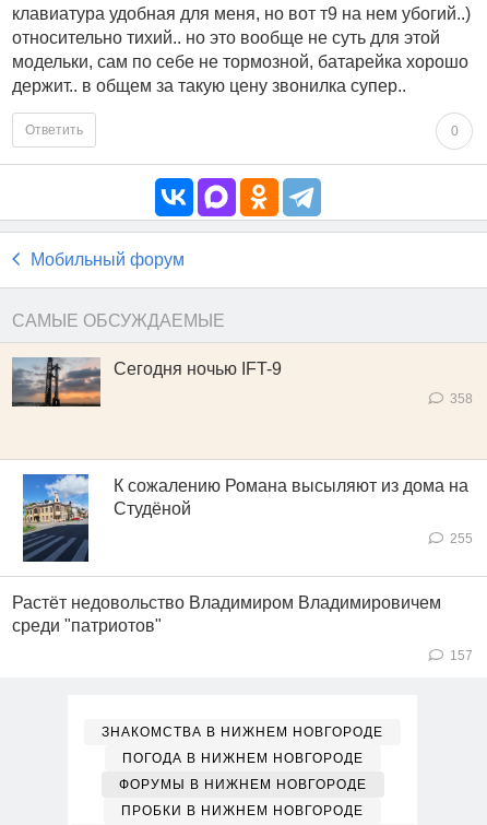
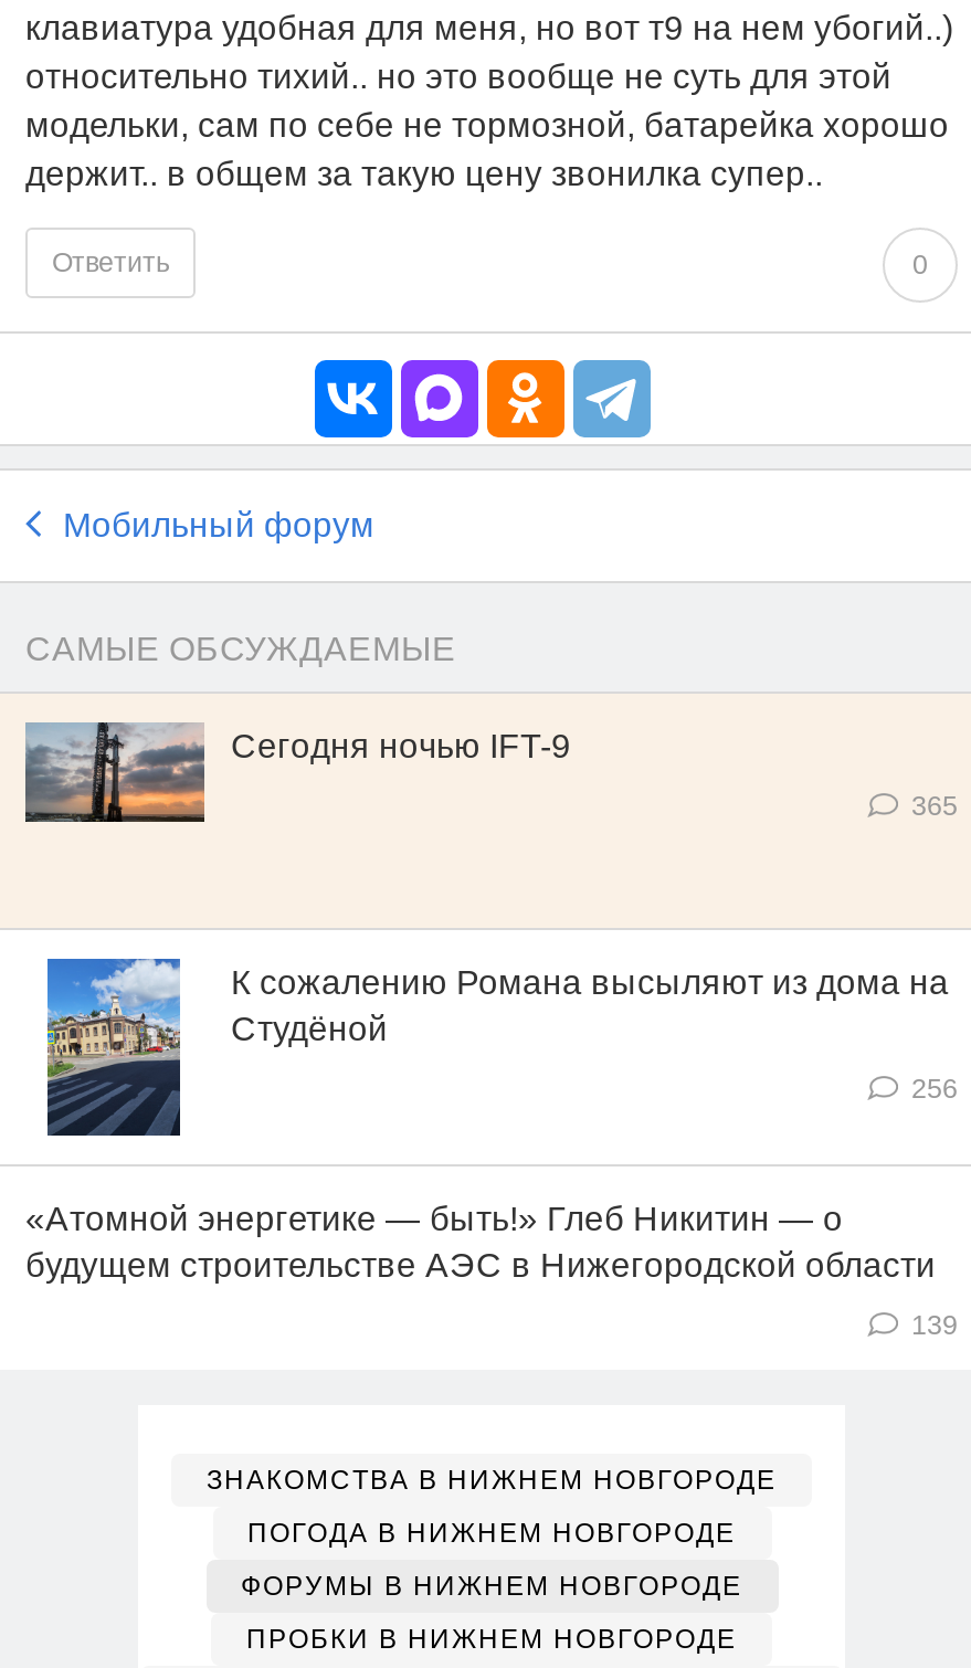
[450,391,473,406] 358 -> [911,790,958,821] 365
[450,531,473,546] 255 -> [911,1073,958,1104] 256
[12,593,441,635] Растёт недовольство Владимиром Владимировичем | среди "патриотов" -> [25,1199,936,1283] «Атомной энергетике — быть!» Глеб Никитин — о | будущем строительстве АЭС в Нижегородской области
[450,648,473,663] 157 -> [911,1310,958,1341] 139

